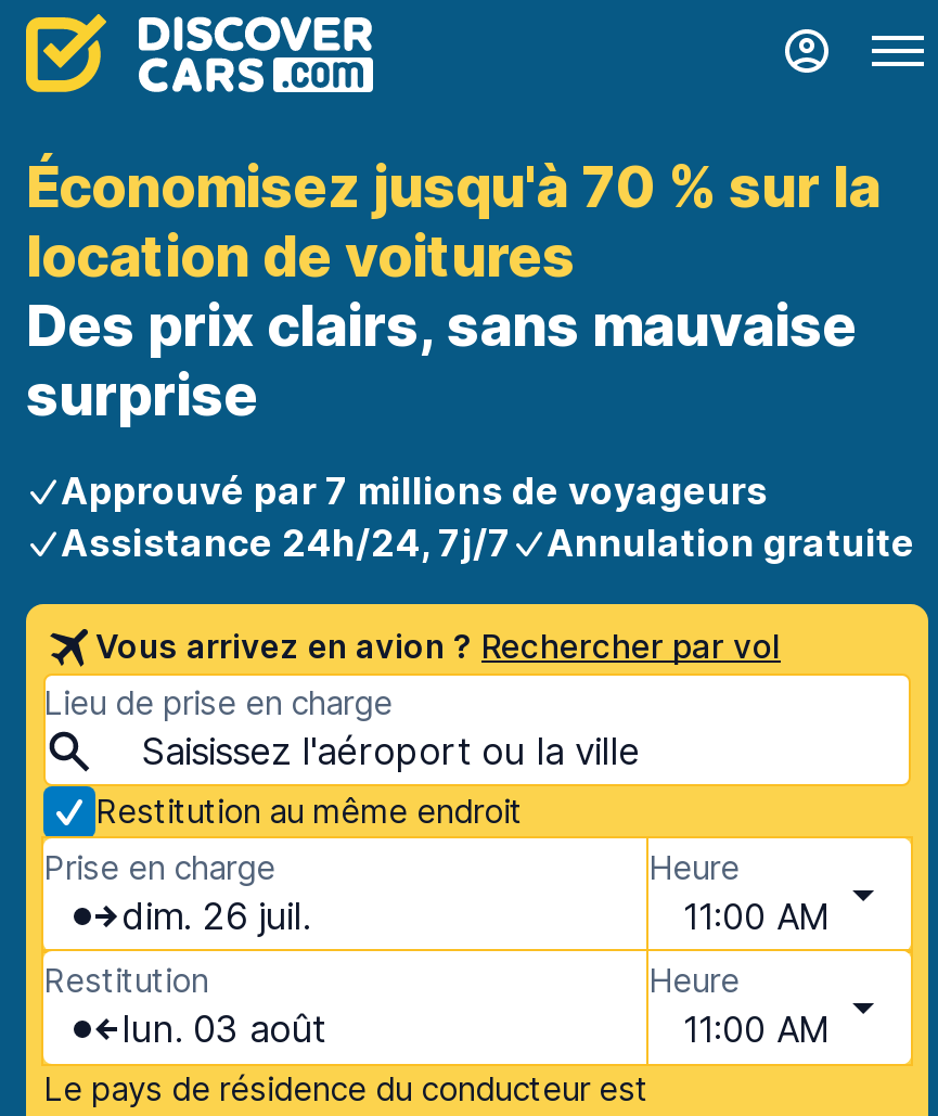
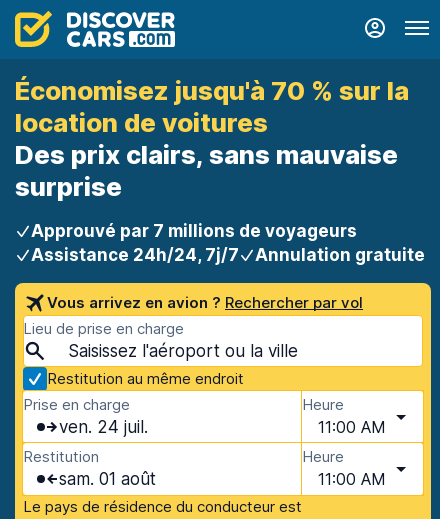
[121,895,310,938] dim. 26 juil. -> [59,417,148,437] ven. 24 juil.
[121,1008,325,1051] lun. 03 août -> [59,469,156,489] sam. 01 août

